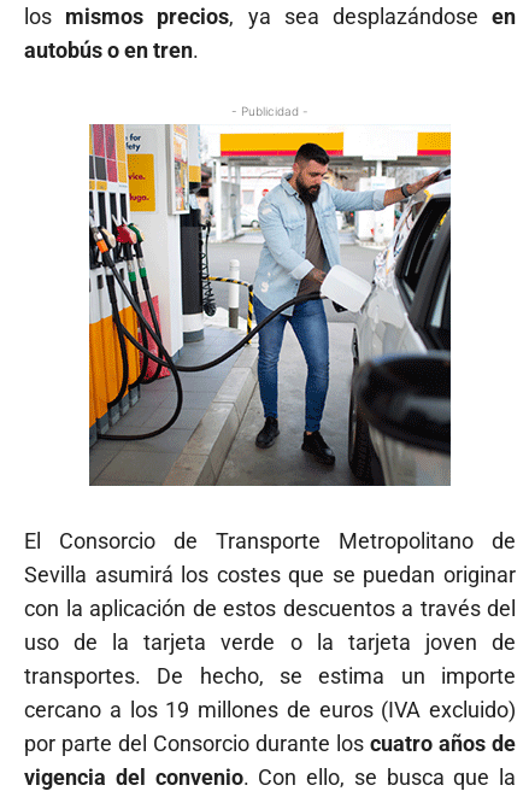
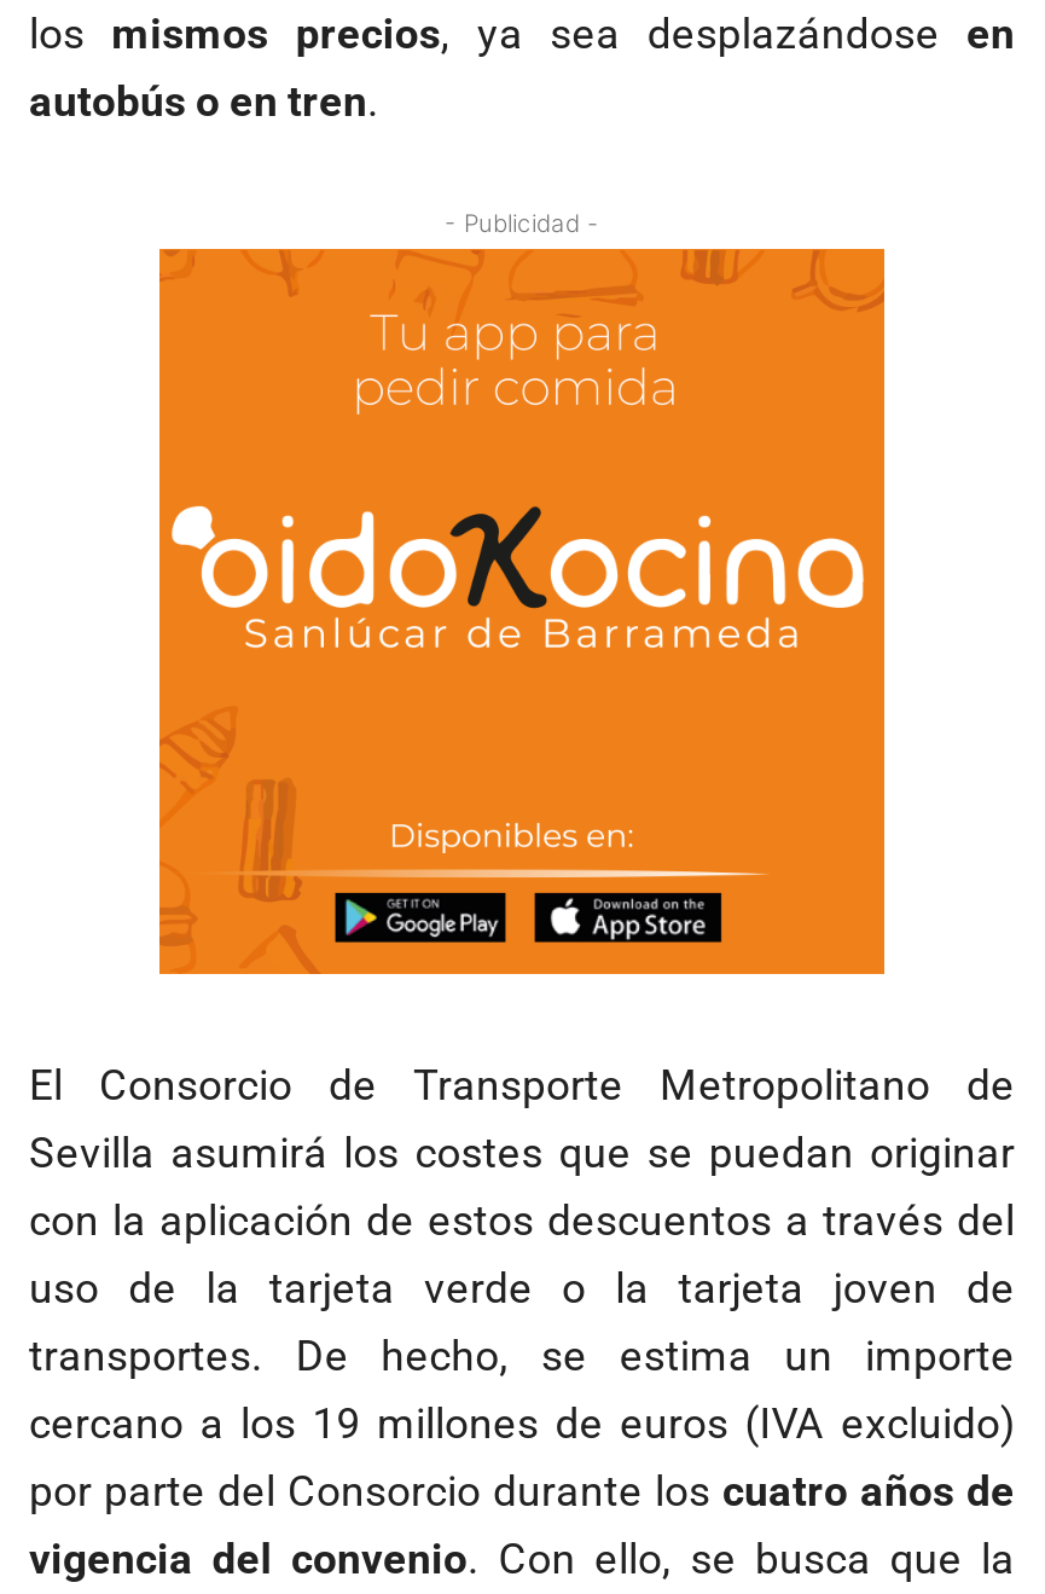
[88,123,452,487] [image] -> [157,247,887,976] [image]

